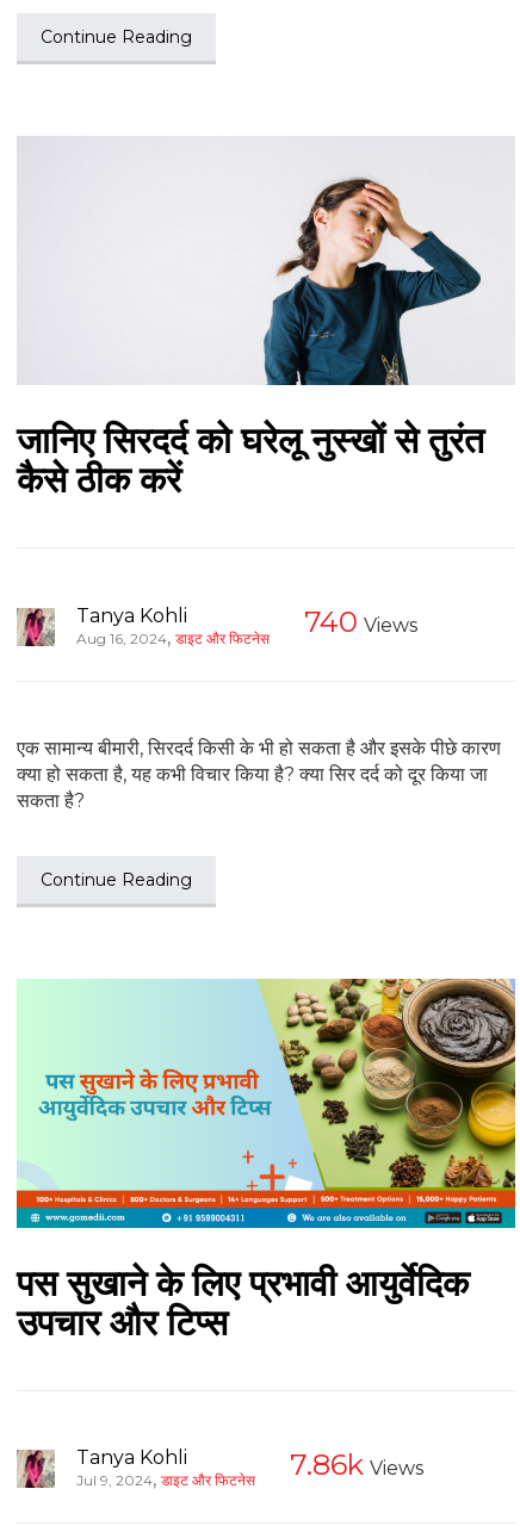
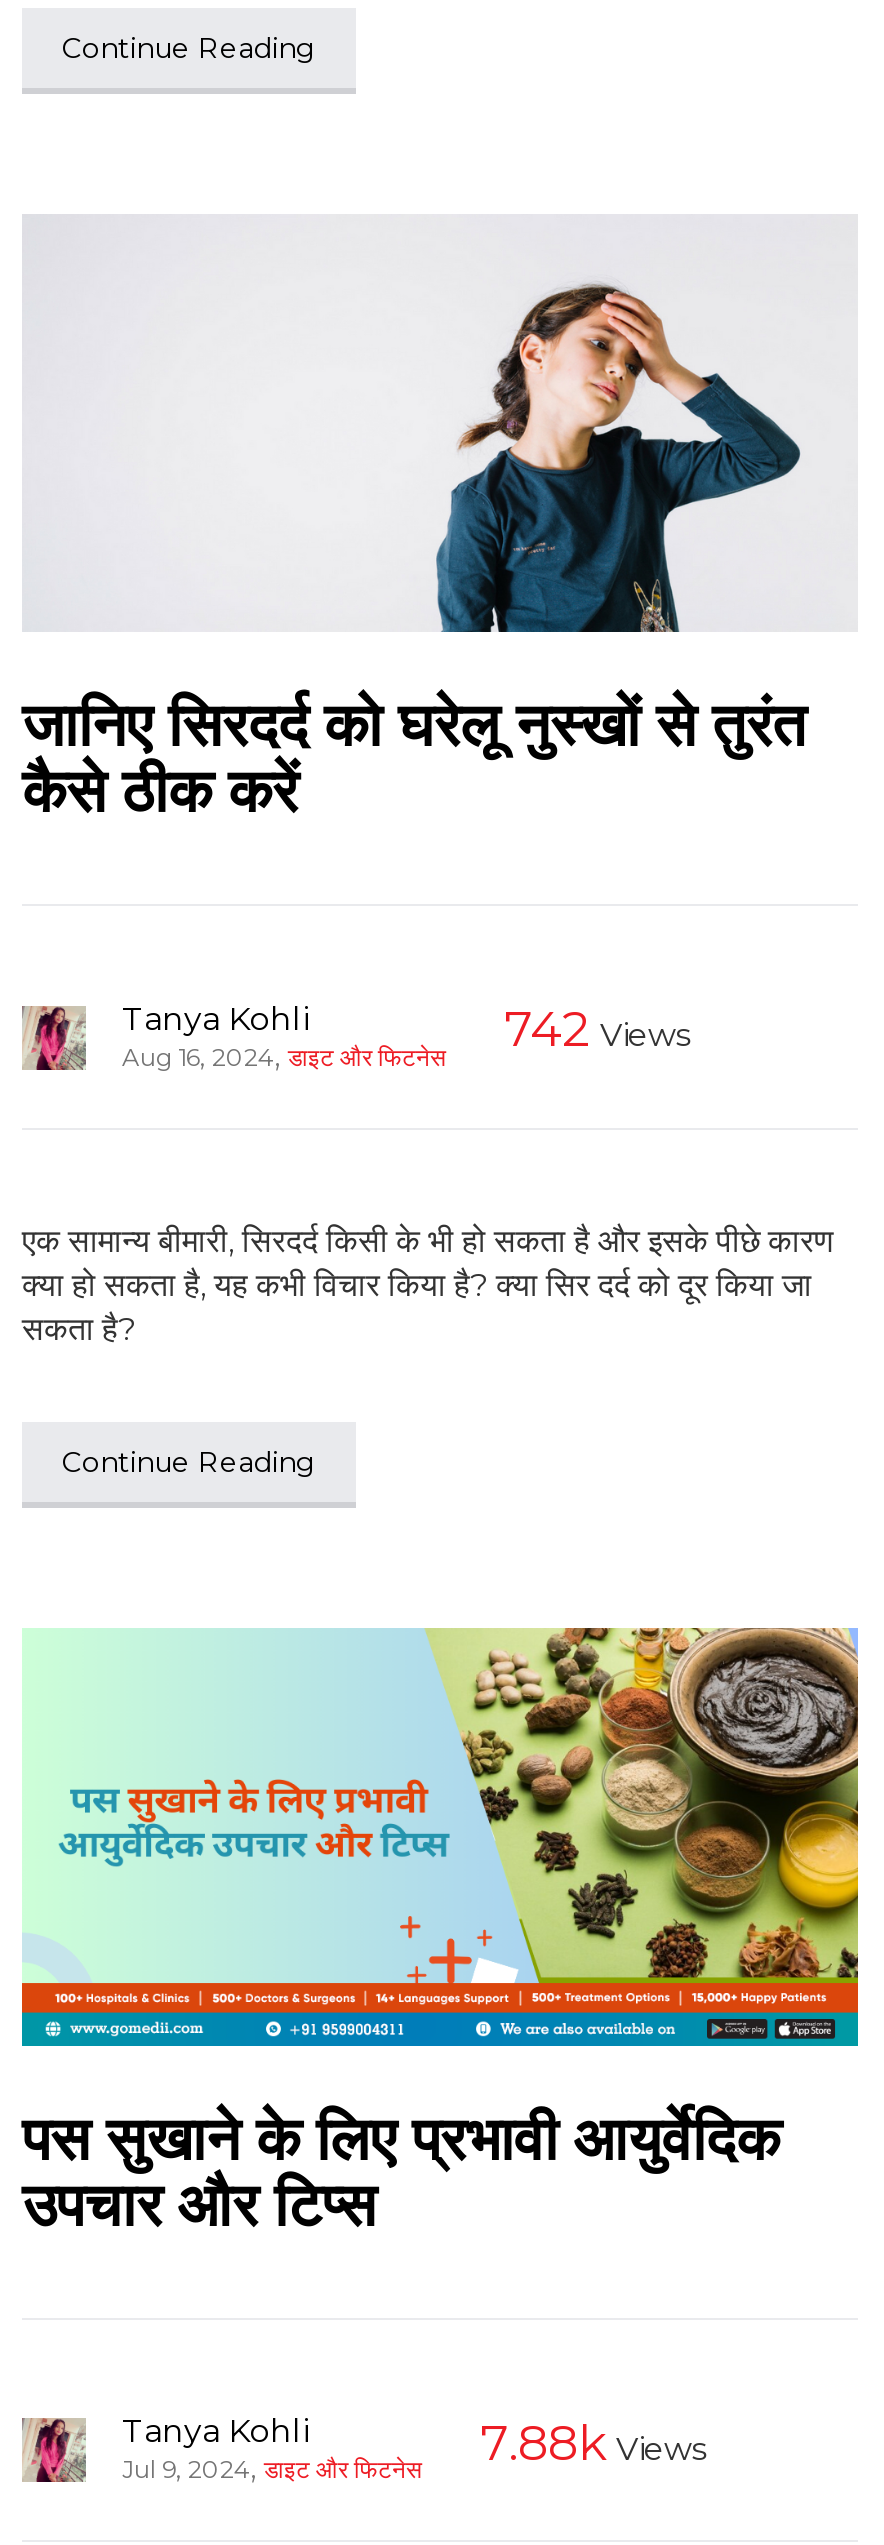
[76,604,417,648] Aug 16, 2024, डाइट और फिटनेस 740 Views -> [122,1000,690,1073] Aug 16, 2024, डाइट और फिटनेस 742 Views
[76,1447,423,1491] Jul 9, 2024, डाइट और फिटनेस 7.86k Views -> [122,2413,706,2487] Jul 9, 2024, डाइट और फिटनेस 7.88k Views

